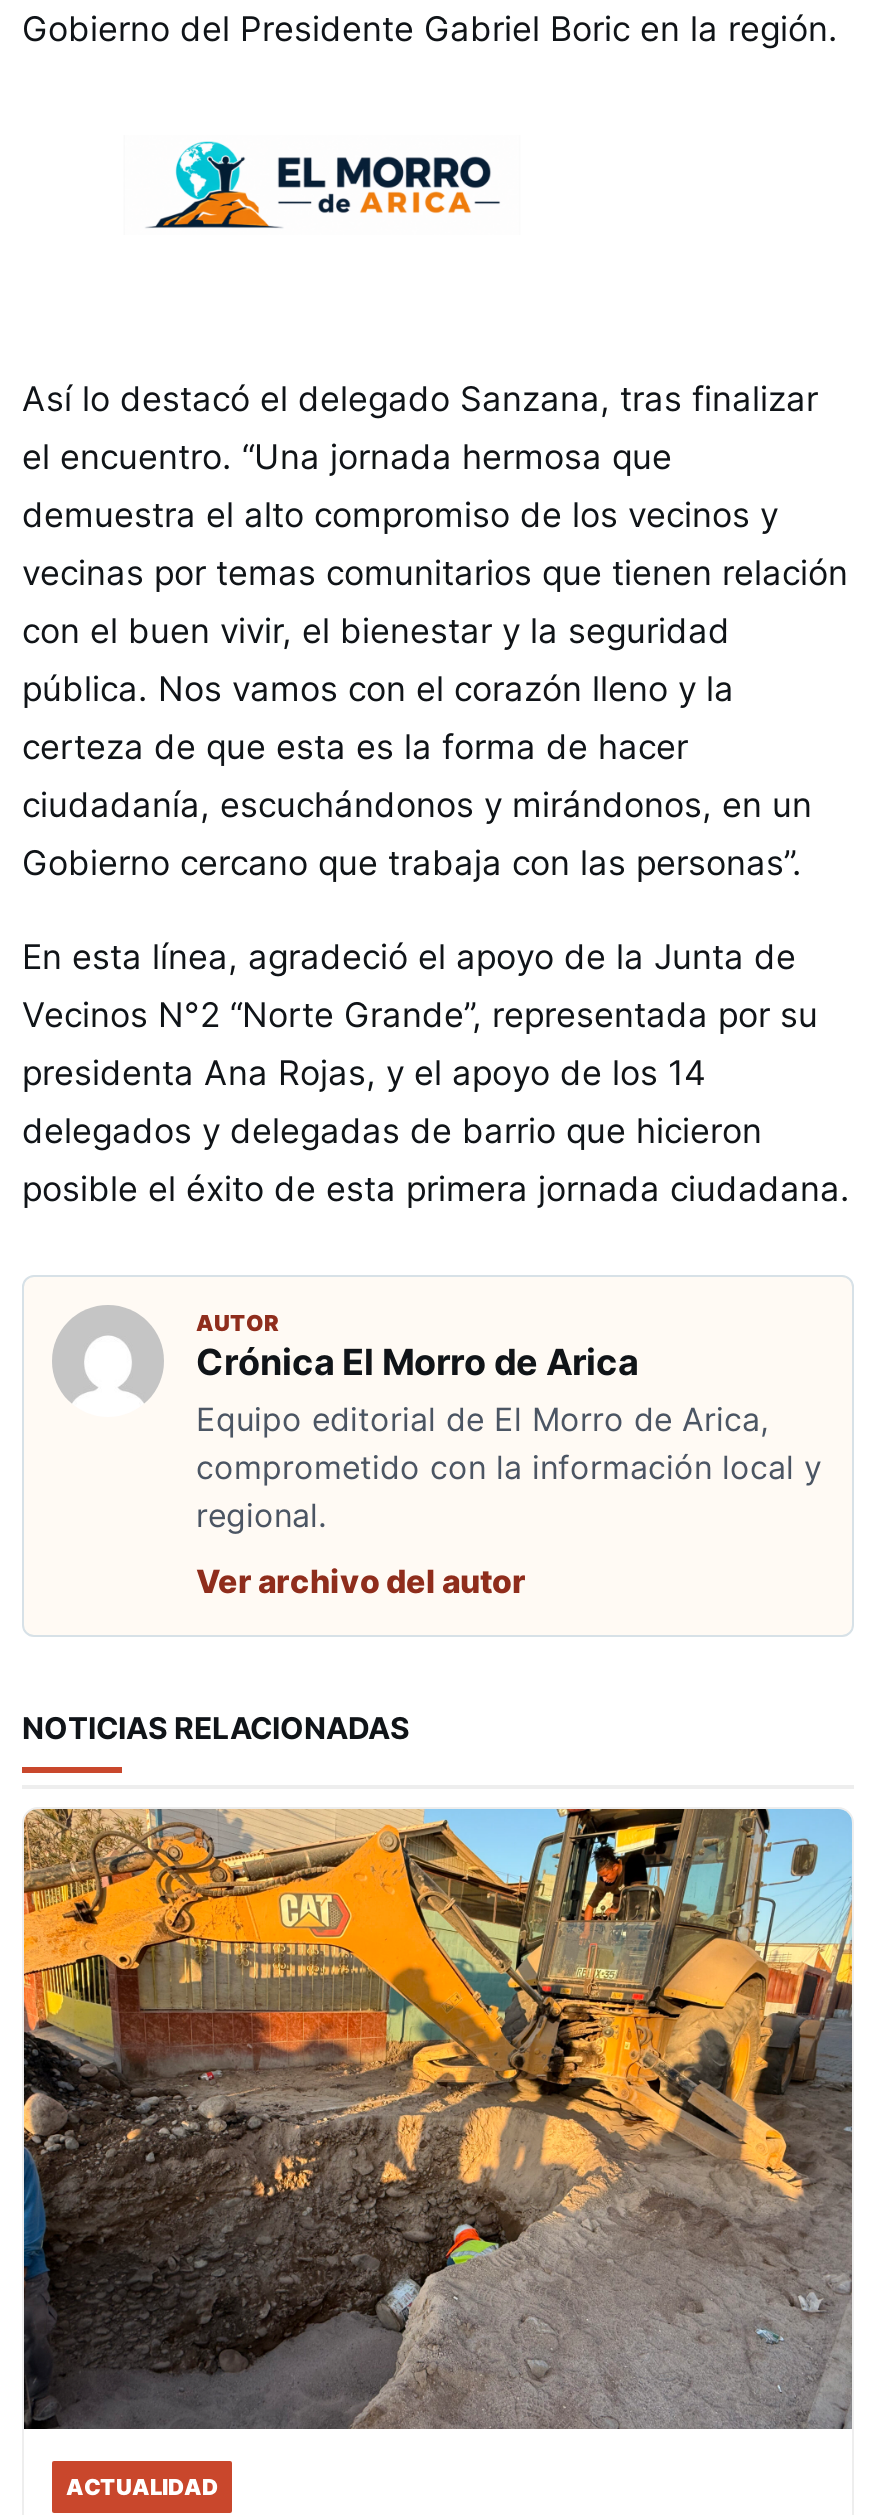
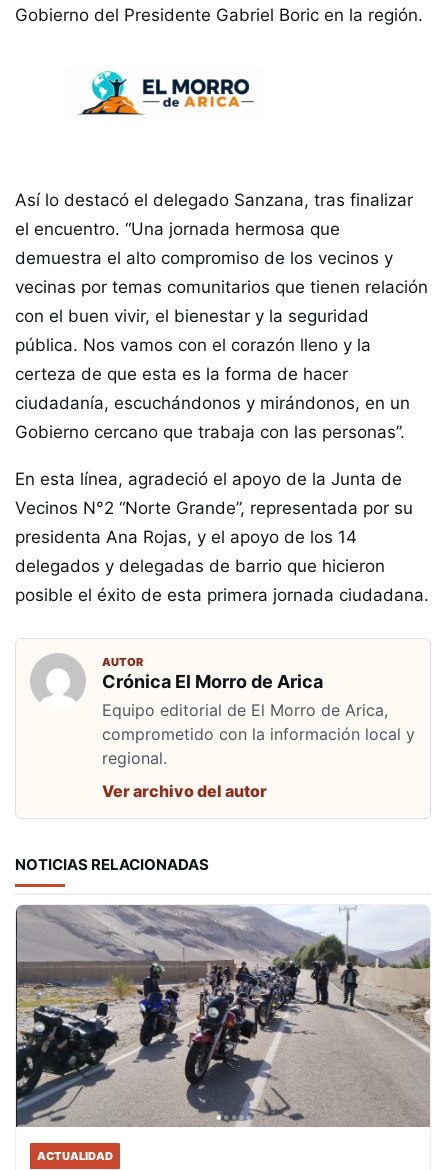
[22,1807,854,2429] [image] -> [15,904,430,1127] [image]

